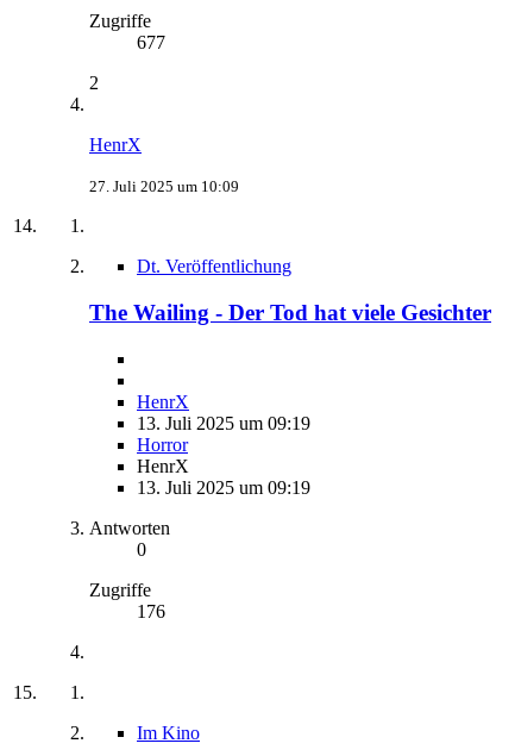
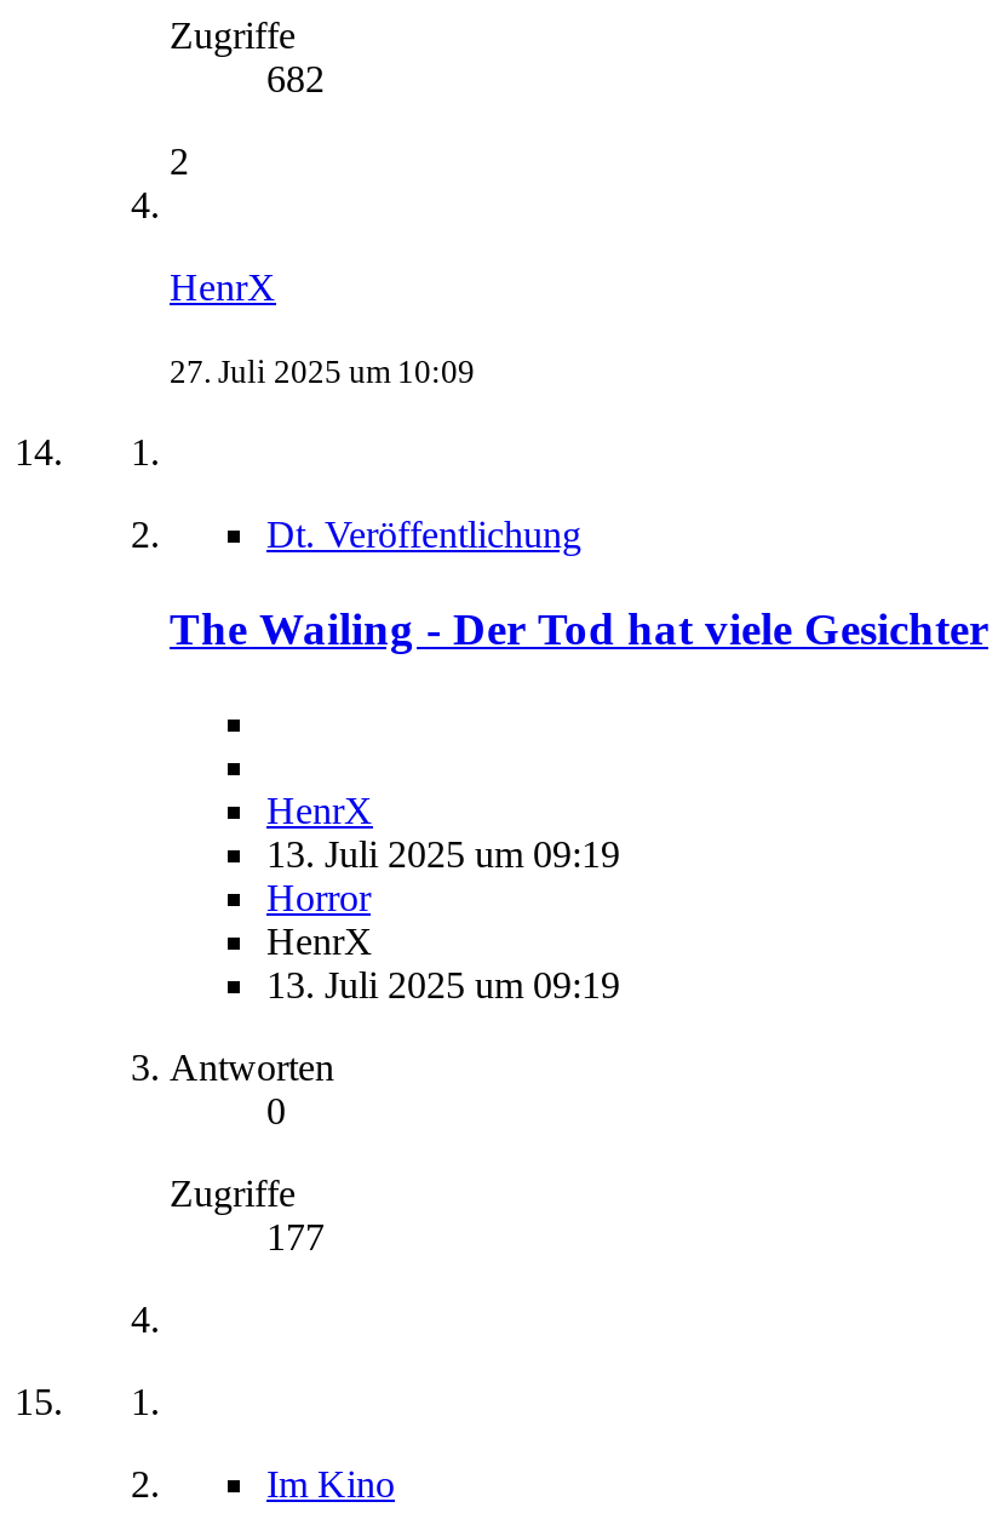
[137,32,165,53] 677 -> [266,58,325,100] 682
[137,601,165,621] 176 -> [266,1215,325,1256] 177

